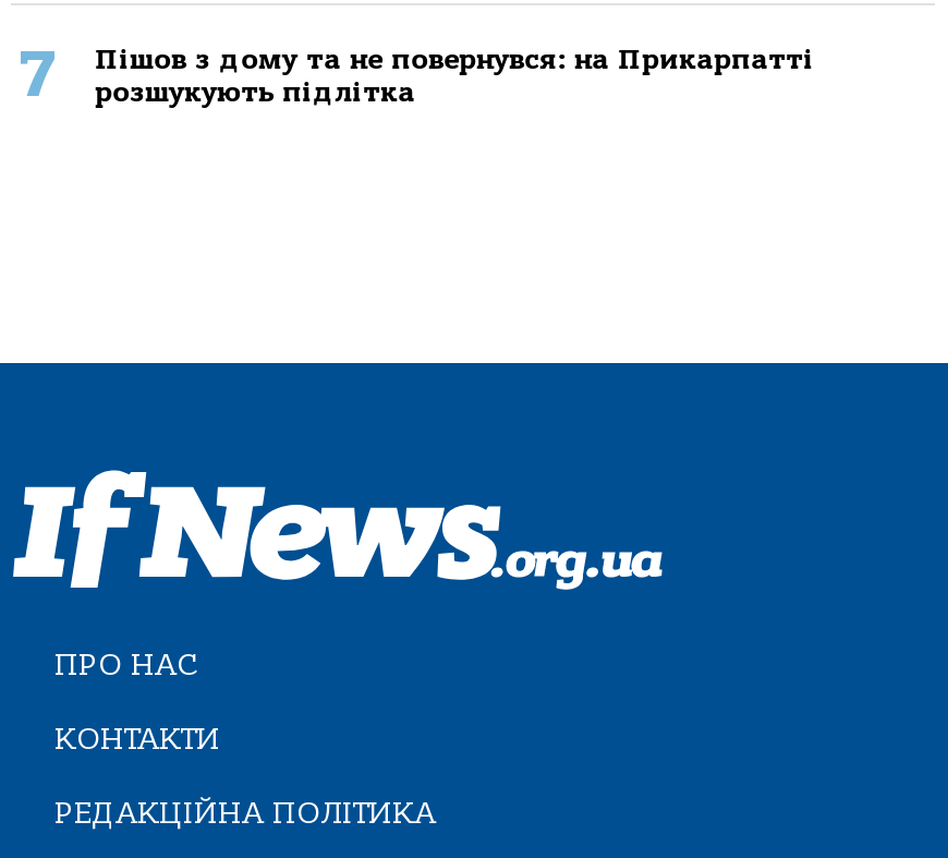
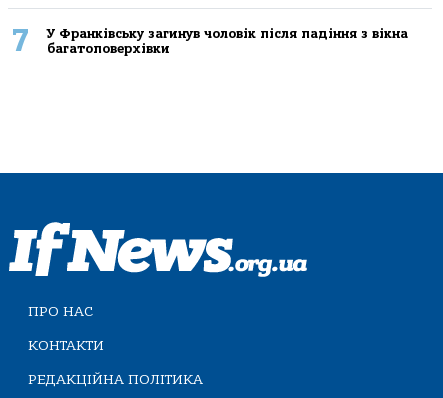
[95,43,814,108] Пішов з дому та не повернувся: на Прикарпатті | розшукують підлітка -> [47,26,408,56] У Франківську загинув чоловік після падіння з вікна | багатоповерхівки

